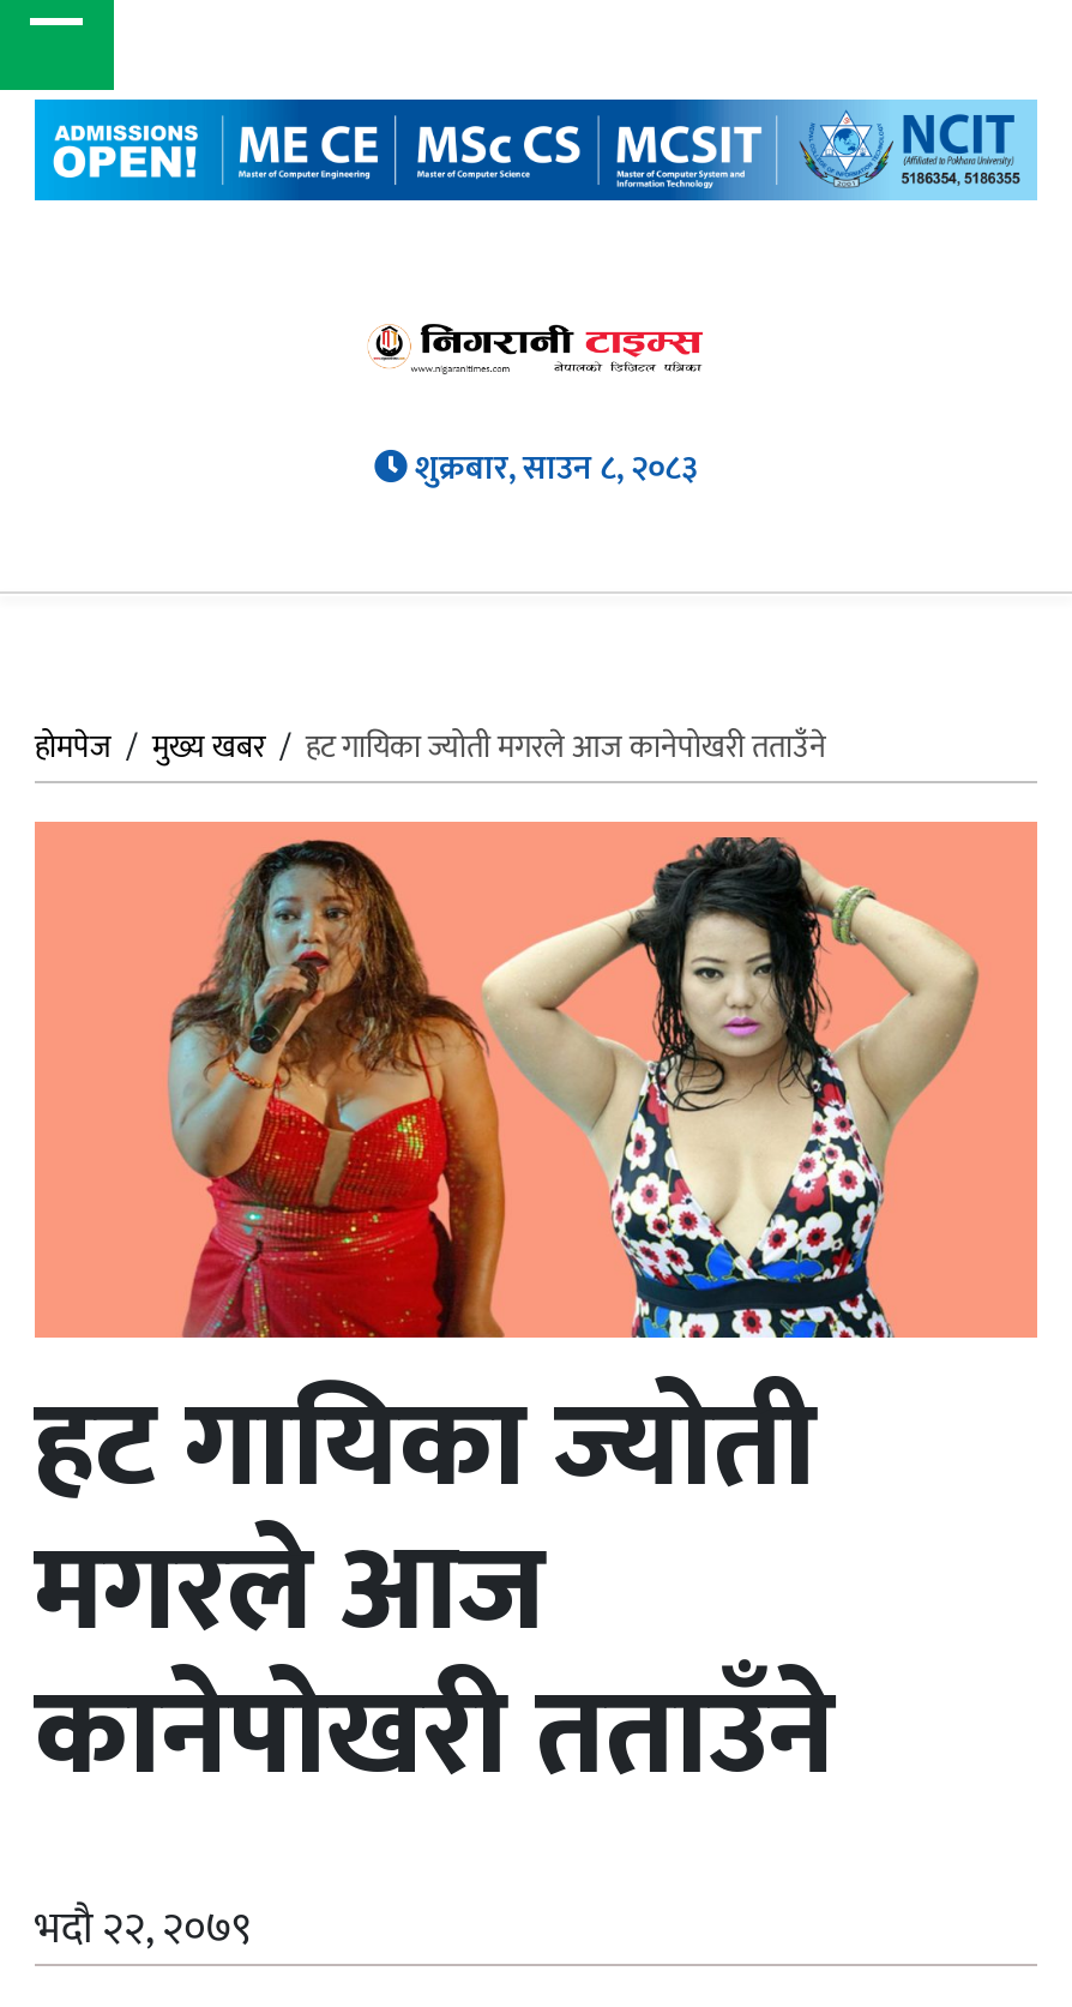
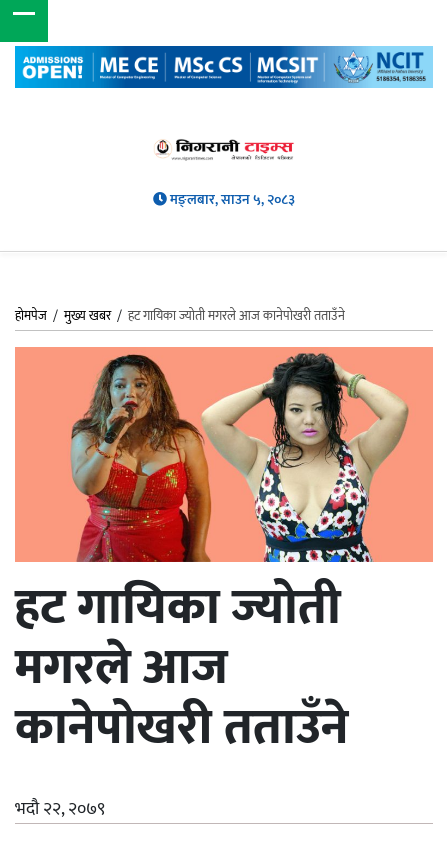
[415,440,698,495] शुक्रबार, साउन ८, २०८३ -> [170,188,295,211] मङ्लबार, साउन ५, २०८३

